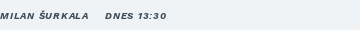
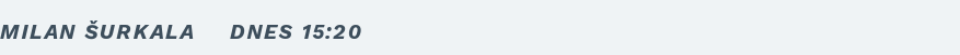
[0,10,167,21] MILAN ŠURKALA DNES 13:30 -> [0,20,363,43] MILAN ŠURKALA DNES 15:20

